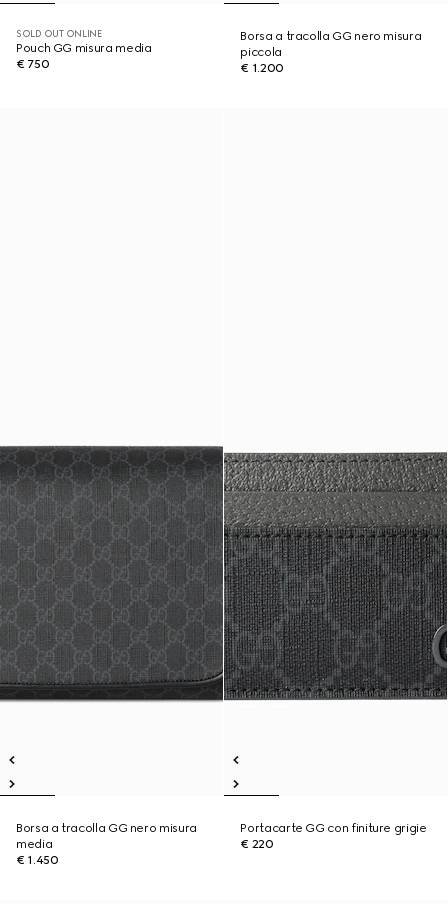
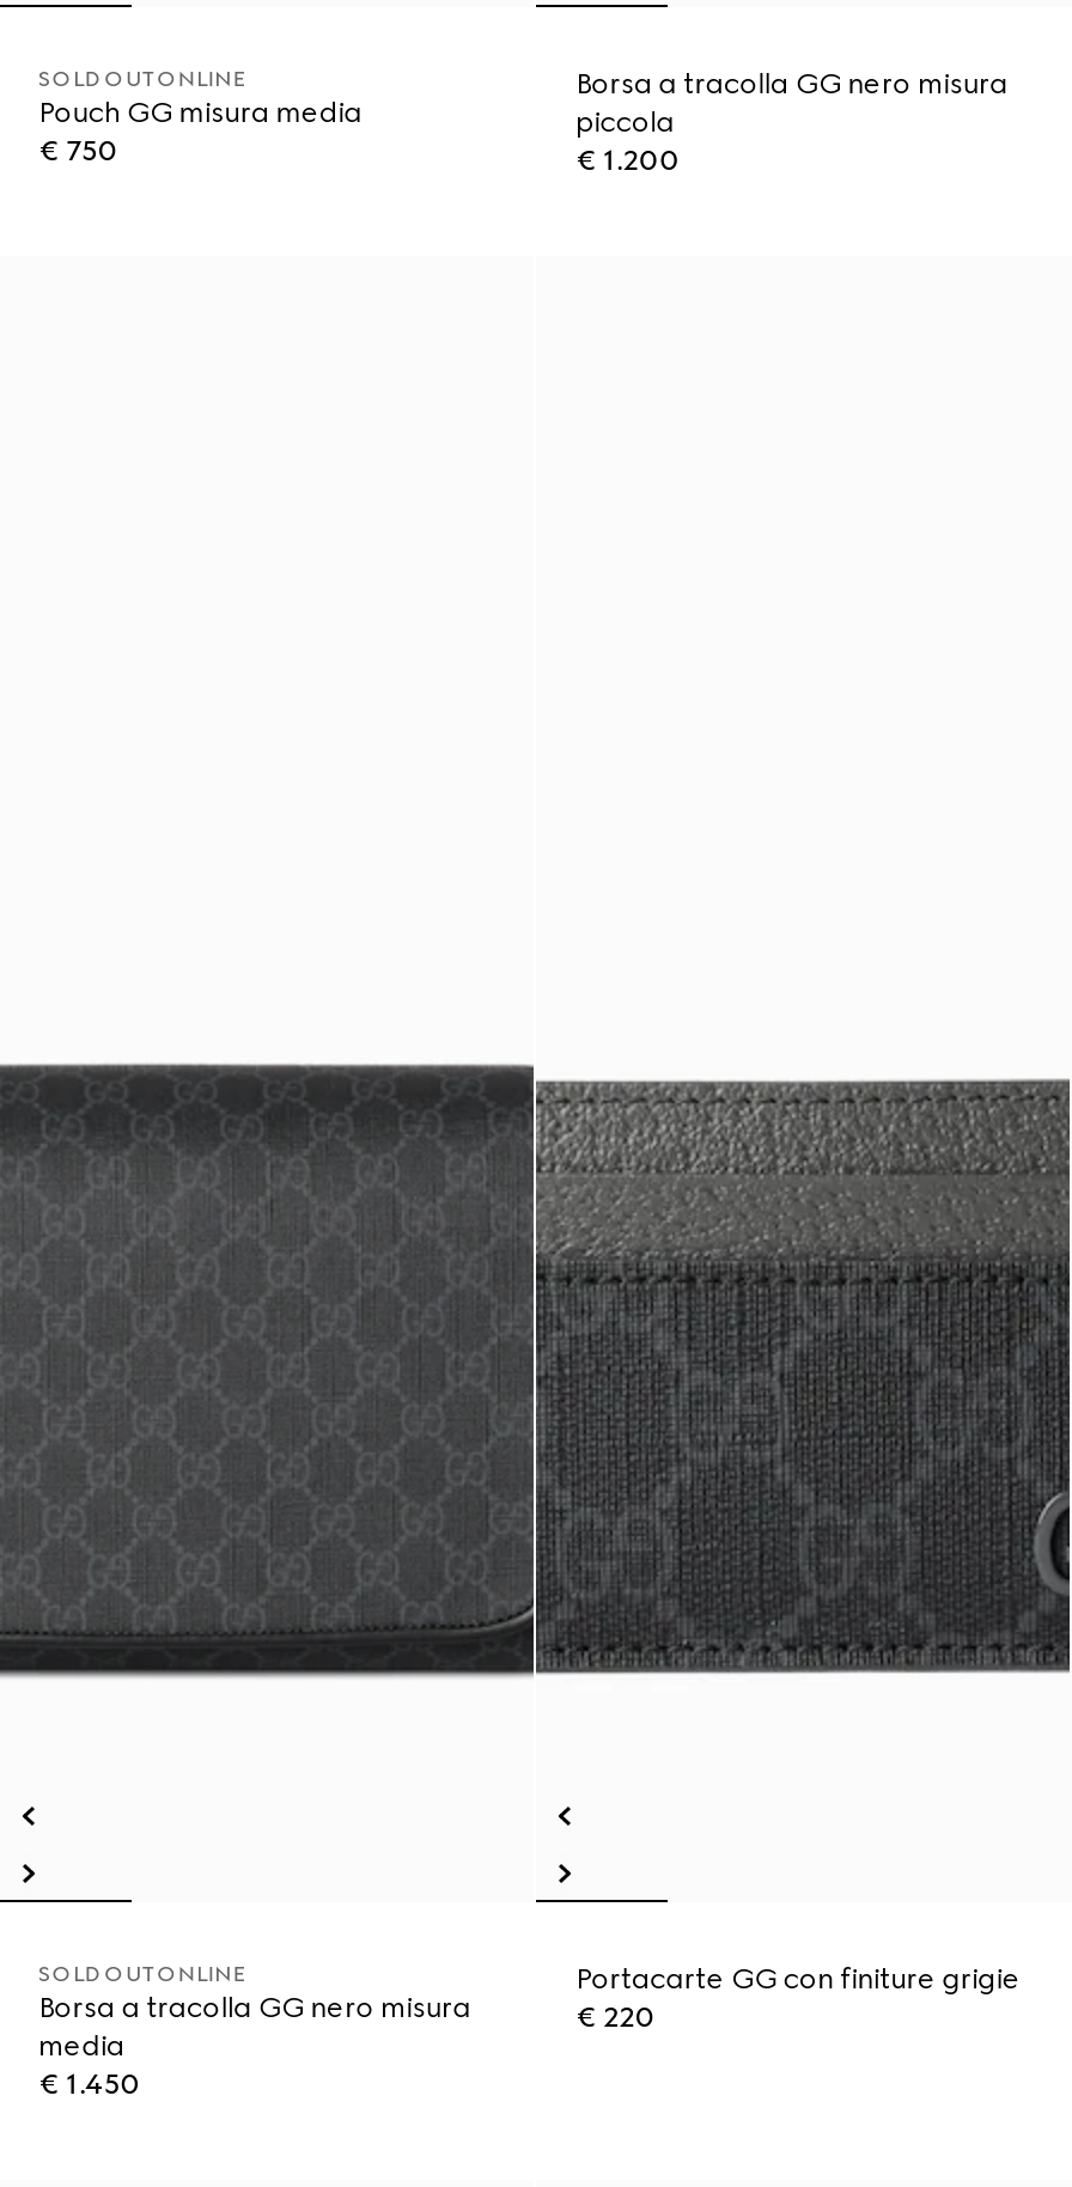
none -> [38,1960,244,1986] SOLD OUT ONLINE

